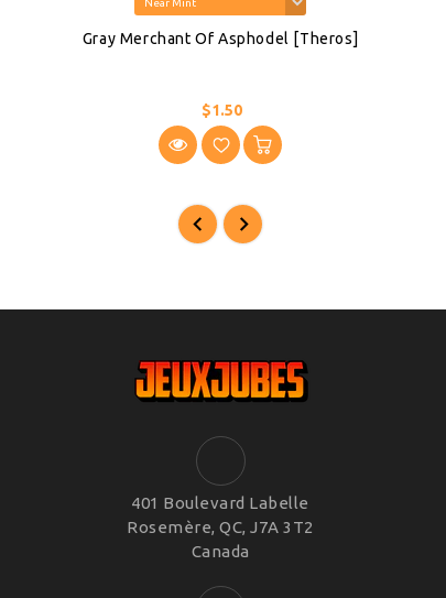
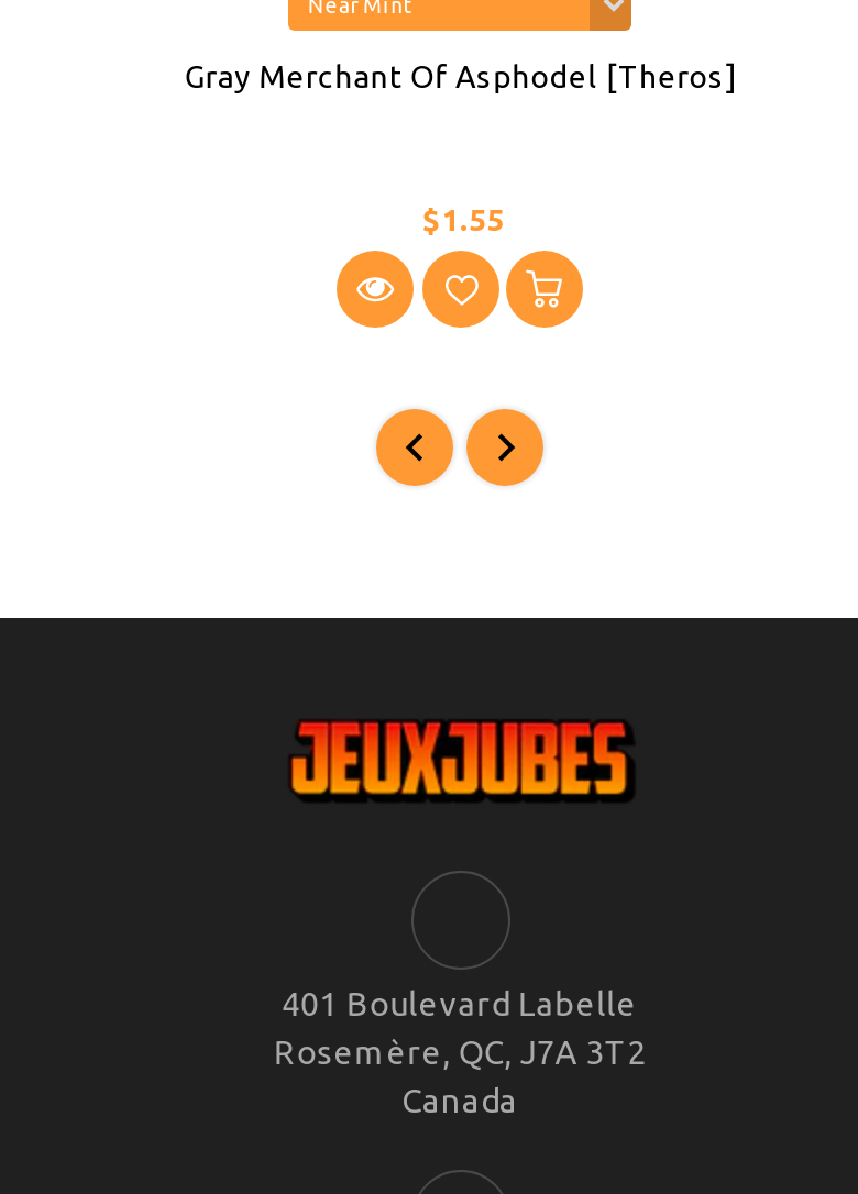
[201,101,243,119] $1.50 -> [422,202,504,237] $1.55

